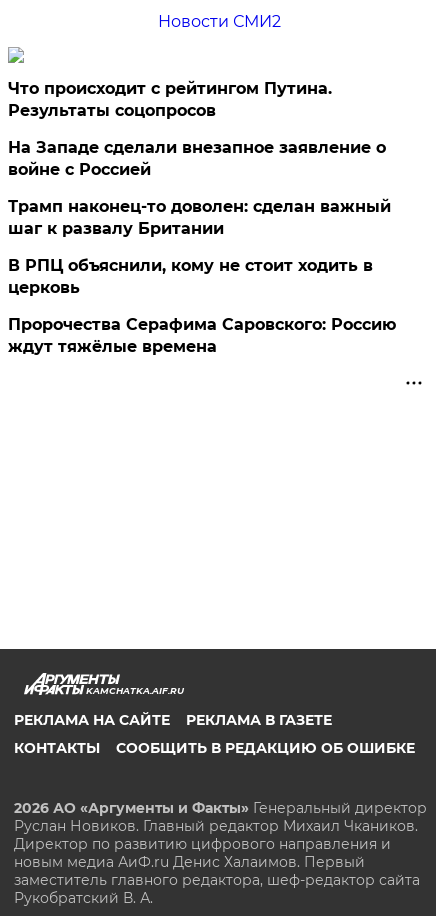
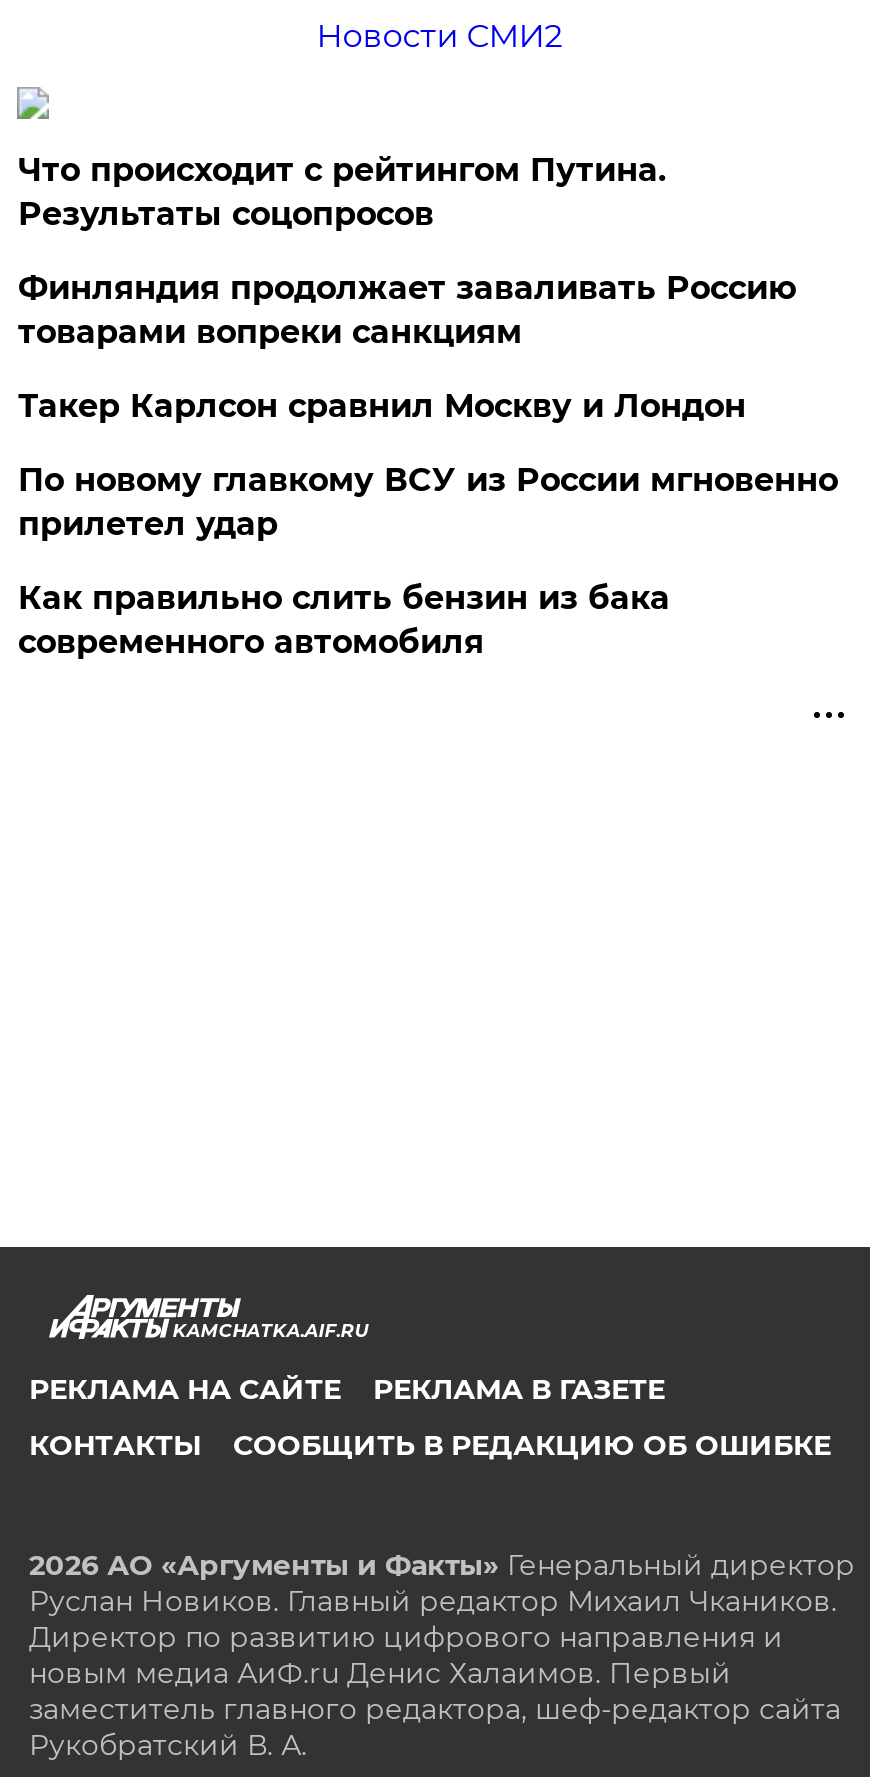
[8,138,386,179] На Западе сделали внезапное заявление о | войне с Россией -> [18,270,796,352] Финляндия продолжает заваливать Россию | товарами вопреки санкциям
[8,197,391,238] Трамп наконец-то доволен: сделан важный | шаг к развалу Британии -> [18,388,746,426] Такер Карлсон сравнил Москву и Лондон
[8,256,373,297] В РПЦ объяснили, кому не стоит ходить в | церковь -> [18,462,838,544] По новому главкому ВСУ из России мгновенно | прилетел удар
[8,315,396,356] Пророчества Серафима Саровского: Россию | ждут тяжёлые времена -> [18,580,670,662] Как правильно слить бензин из бака | современного автомобиля

